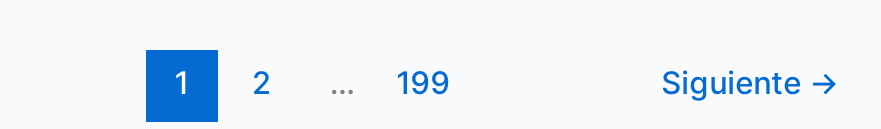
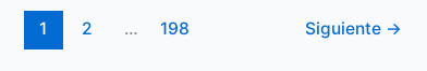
[396,63,450,101] 199 -> [160,18,190,38] 198

